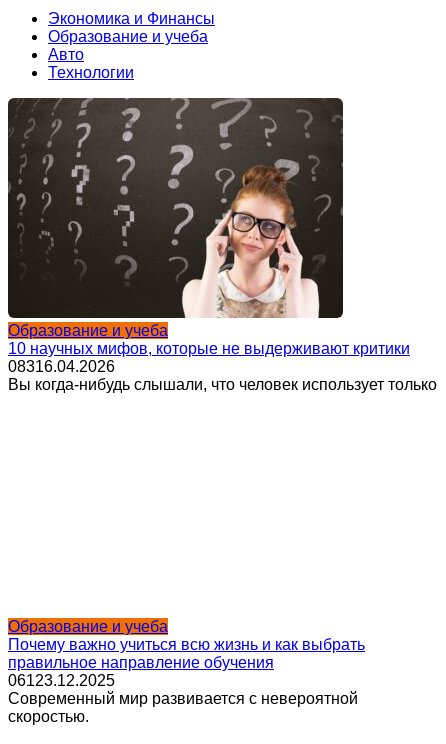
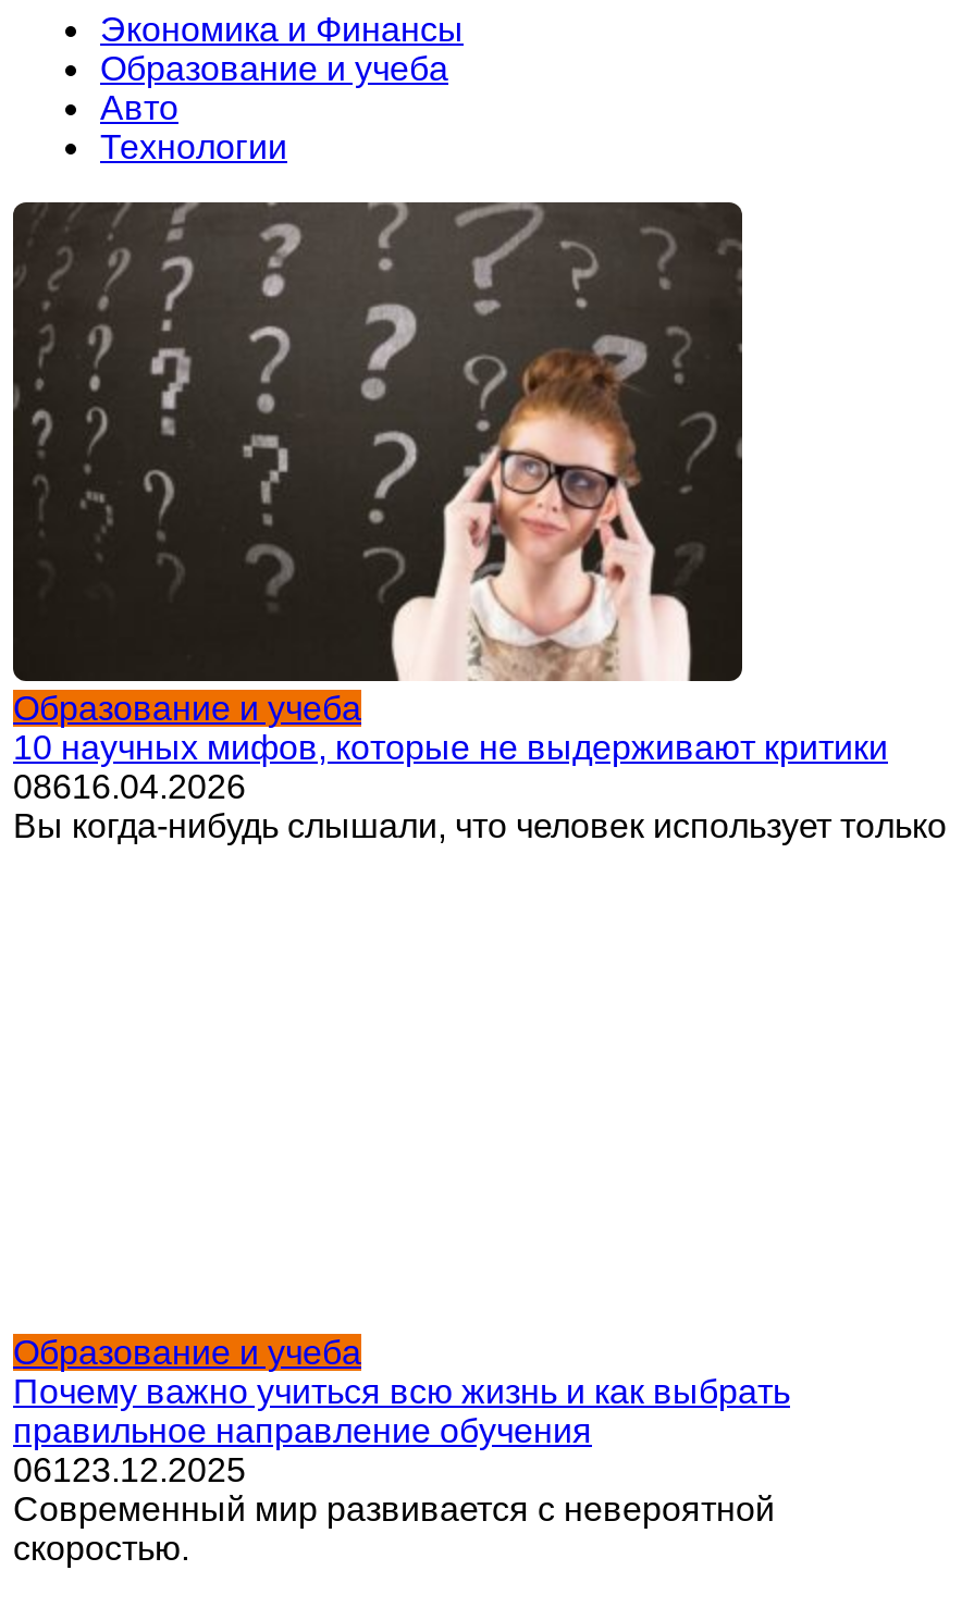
[8,358,115,375] 08316.04.2026 -> [13,768,246,805] 08616.04.2026

